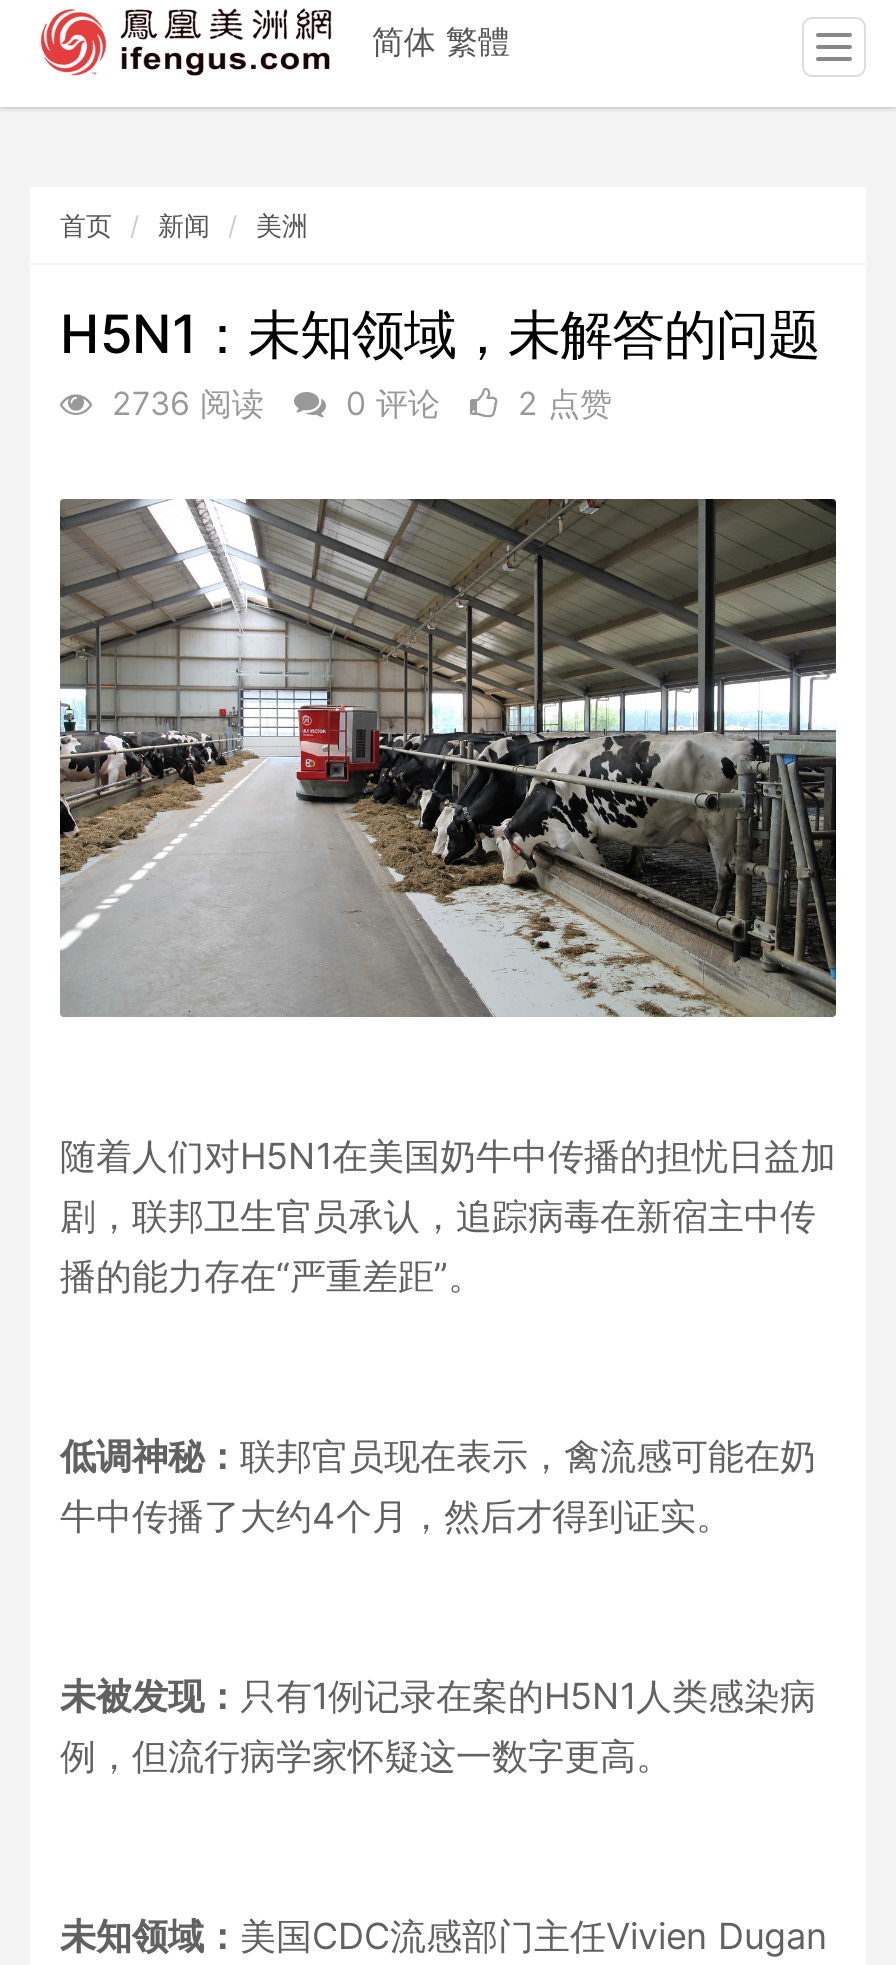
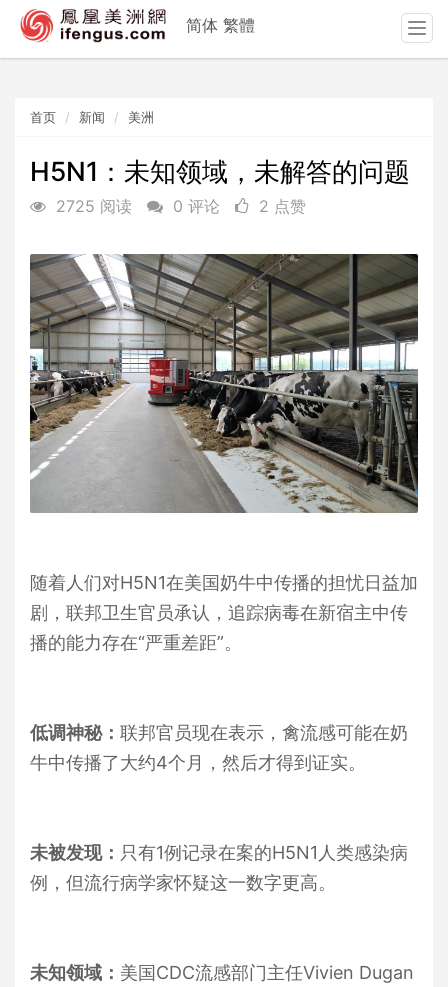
[102,383,612,423] 2736 阅读 0 评论 2 点赞 -> [51,196,306,216] 2725 阅读 0 评论 2 点赞

